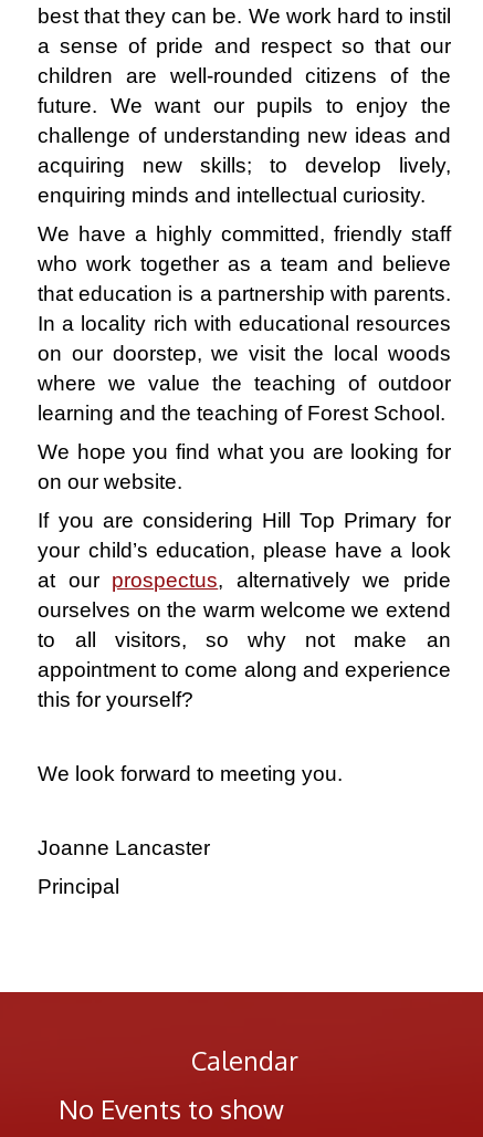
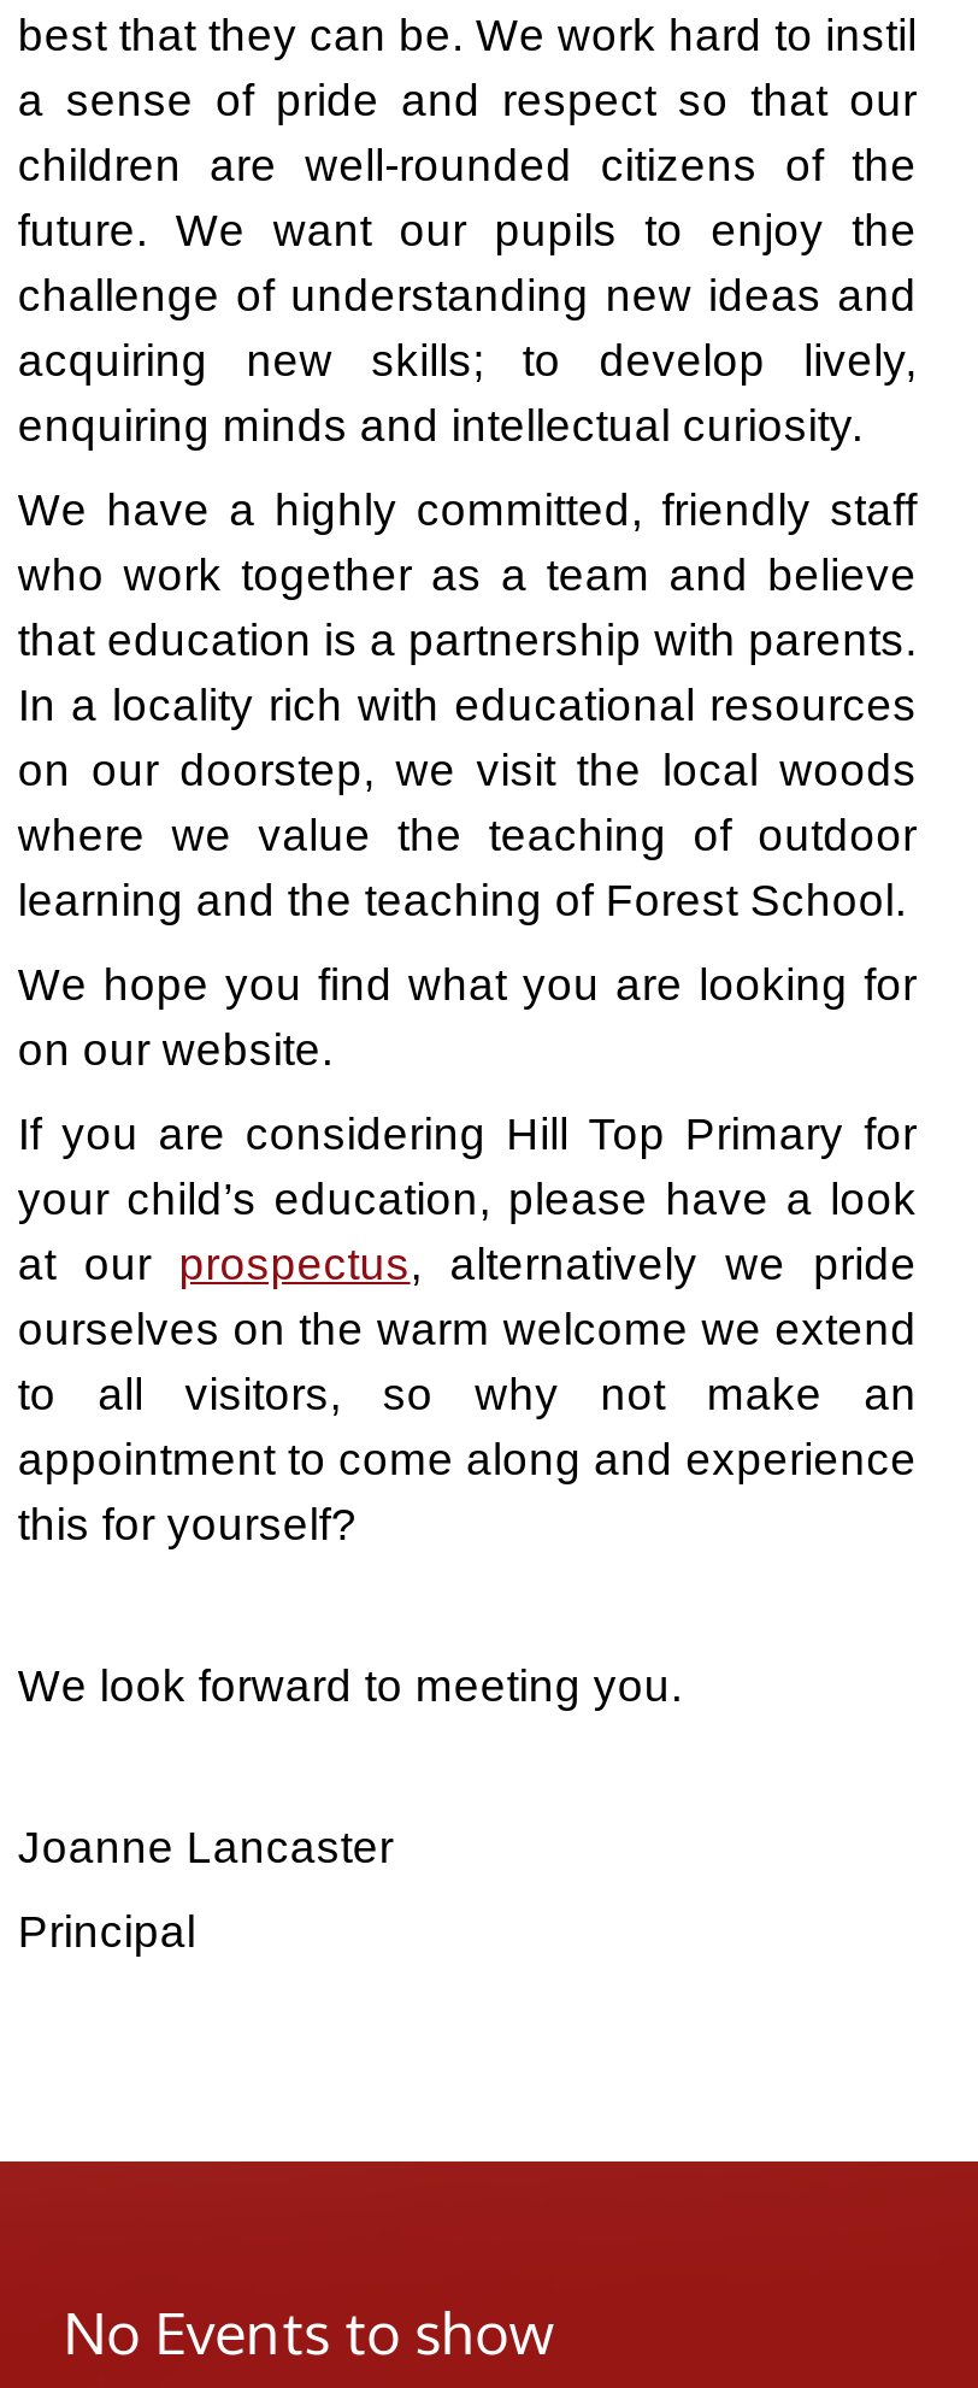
[191,1044,298,1077] Calendar -> none

